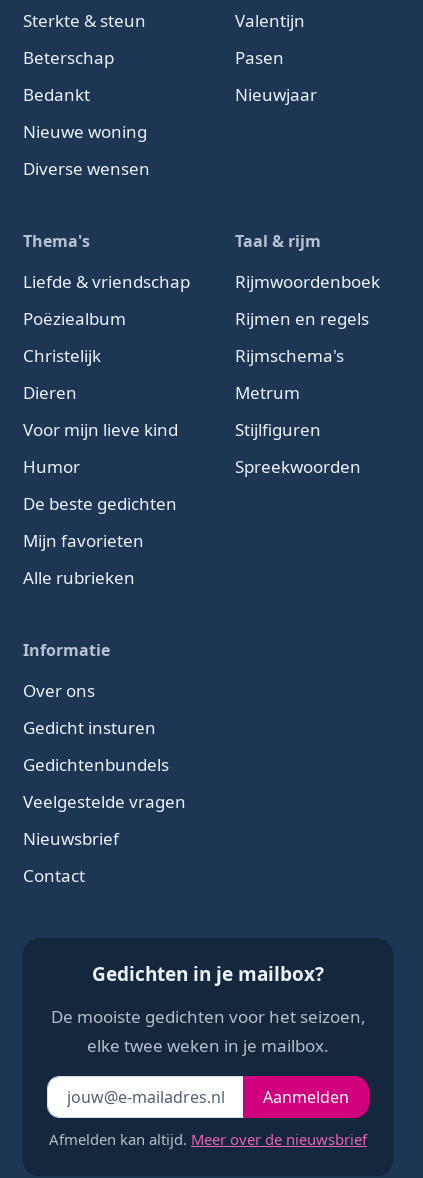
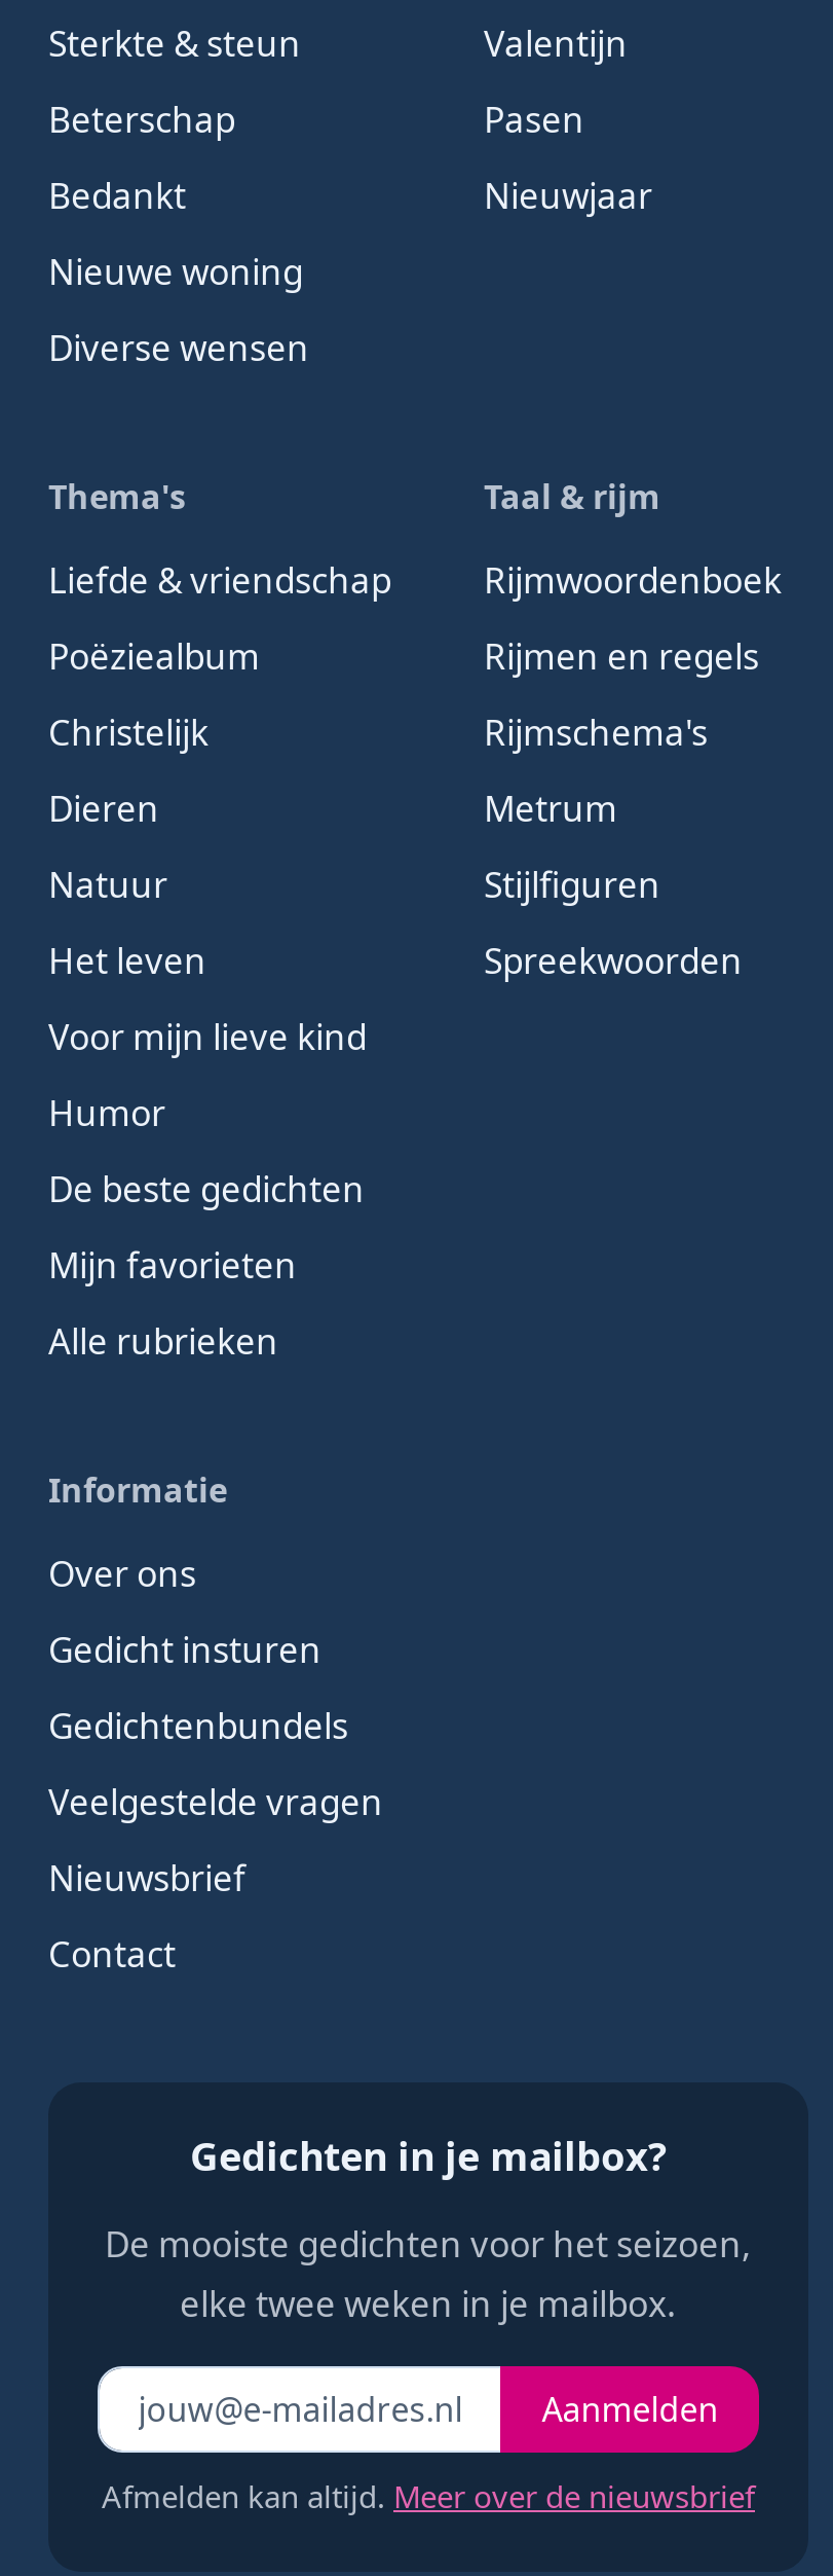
none -> [48,861,206,984] Natuur | Het leven

